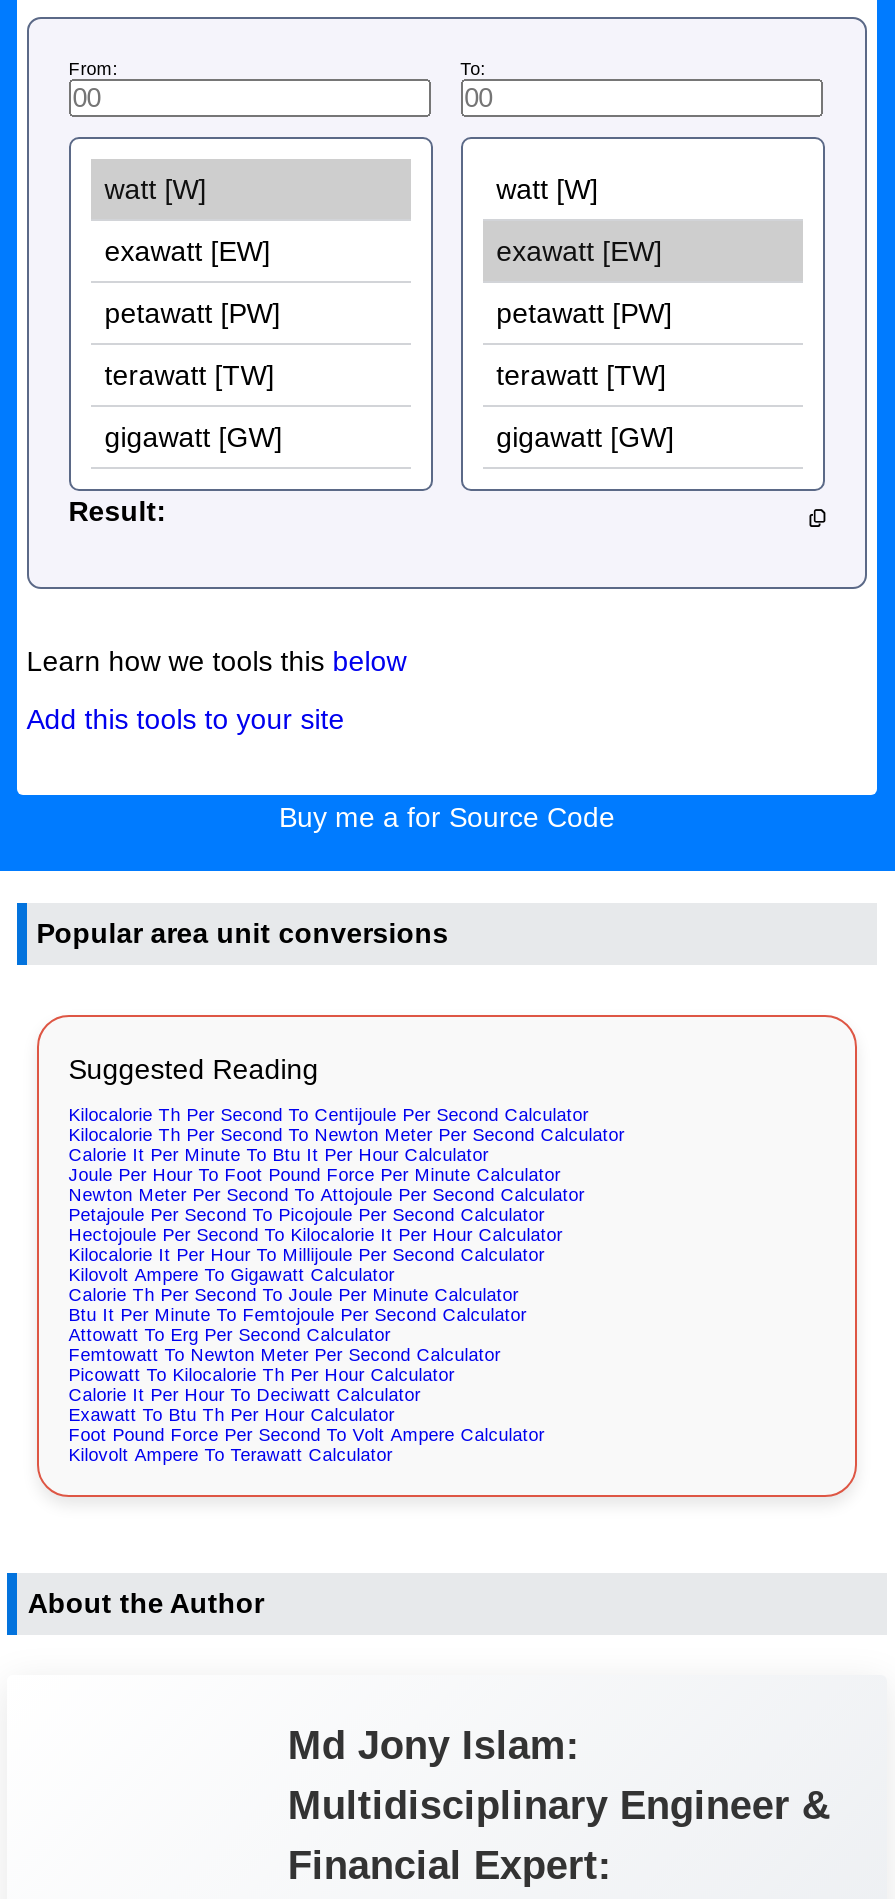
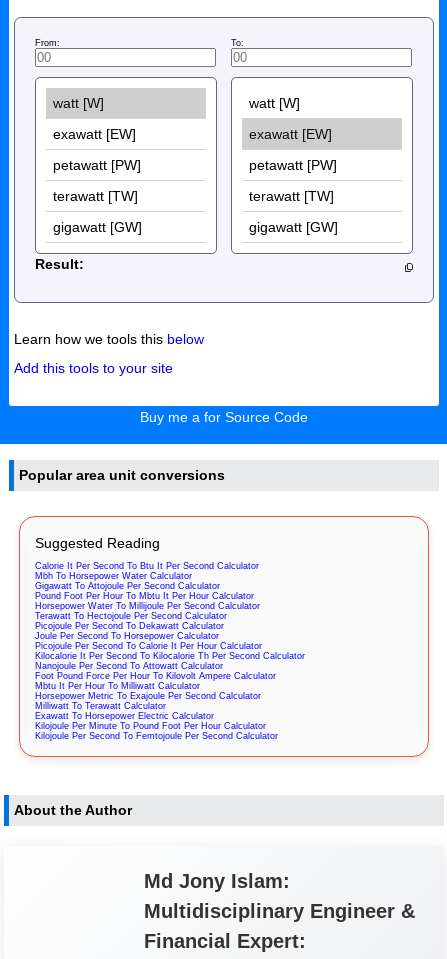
[69,1104,625,1464] Kilocalorie Th Per Second To Centijoule Per Second Calculator | Kilocalorie Th Per Second To Newton Meter Per Second Calculator | Calorie It Per Minute To Btu It Per Hour Calculator | Joule Per Hour To Foot Pound Force Per Minute Calculator | Newton Meter Per Second To Attojoule Per Second Calculator | Petajoule Per Second To Picojoule Per Second Calculator | Hectojoule Per Second To Kilocalorie It Per Hour Calculator | Kilocalorie It Per Hour To Millijoule Per Second Calculator | Kilovolt Ampere To Gigawatt Calculator | Calorie Th Per Second To Joule Per Minute Calculator | Btu It Per Minute To Femtojoule Per Second Calculator | Attowatt To Erg Per Second Calculator | Femtowatt To Newton Meter Per Second Calculator | Picowatt To Kilocalorie Th Per Hour Calculator | Calorie It Per Hour To Deciwatt Calculator | Exawatt To Btu Th Per Hour Calculator | Foot Pound Force Per Second To Volt Ampere Calculator | Kilovolt Ampere To Terawatt Calculator -> [35,561,305,741] Calorie It Per Second To Btu It Per Second Calculator | Mbh To Horsepower Water Calculator | Gigawatt To Attojoule Per Second Calculator | Pound Foot Per Hour To Mbtu It Per Hour Calculator | Horsepower Water To Millijoule Per Second Calculator | Terawatt To Hectojoule Per Second Calculator | Picojoule Per Second To Dekawatt Calculator | Joule Per Second To Horsepower Calculator | Picojoule Per Second To Calorie It Per Hour Calculator | Kilocalorie It Per Second To Kilocalorie Th Per Second Calculator | Nanojoule Per Second To Attowatt Calculator | Foot Pound Force Per Hour To Kilovolt Ampere Calculator | Mbtu It Per Hour To Milliwatt Calculator | Horsepower Metric To Exajoule Per Second Calculator | Milliwatt To Terawatt Calculator | Exawatt To Horsepower Electric Calculator | Kilojoule Per Minute To Pound Foot Per Hour Calculator | Kilojoule Per Second To Femtojoule Per Second Calculator

